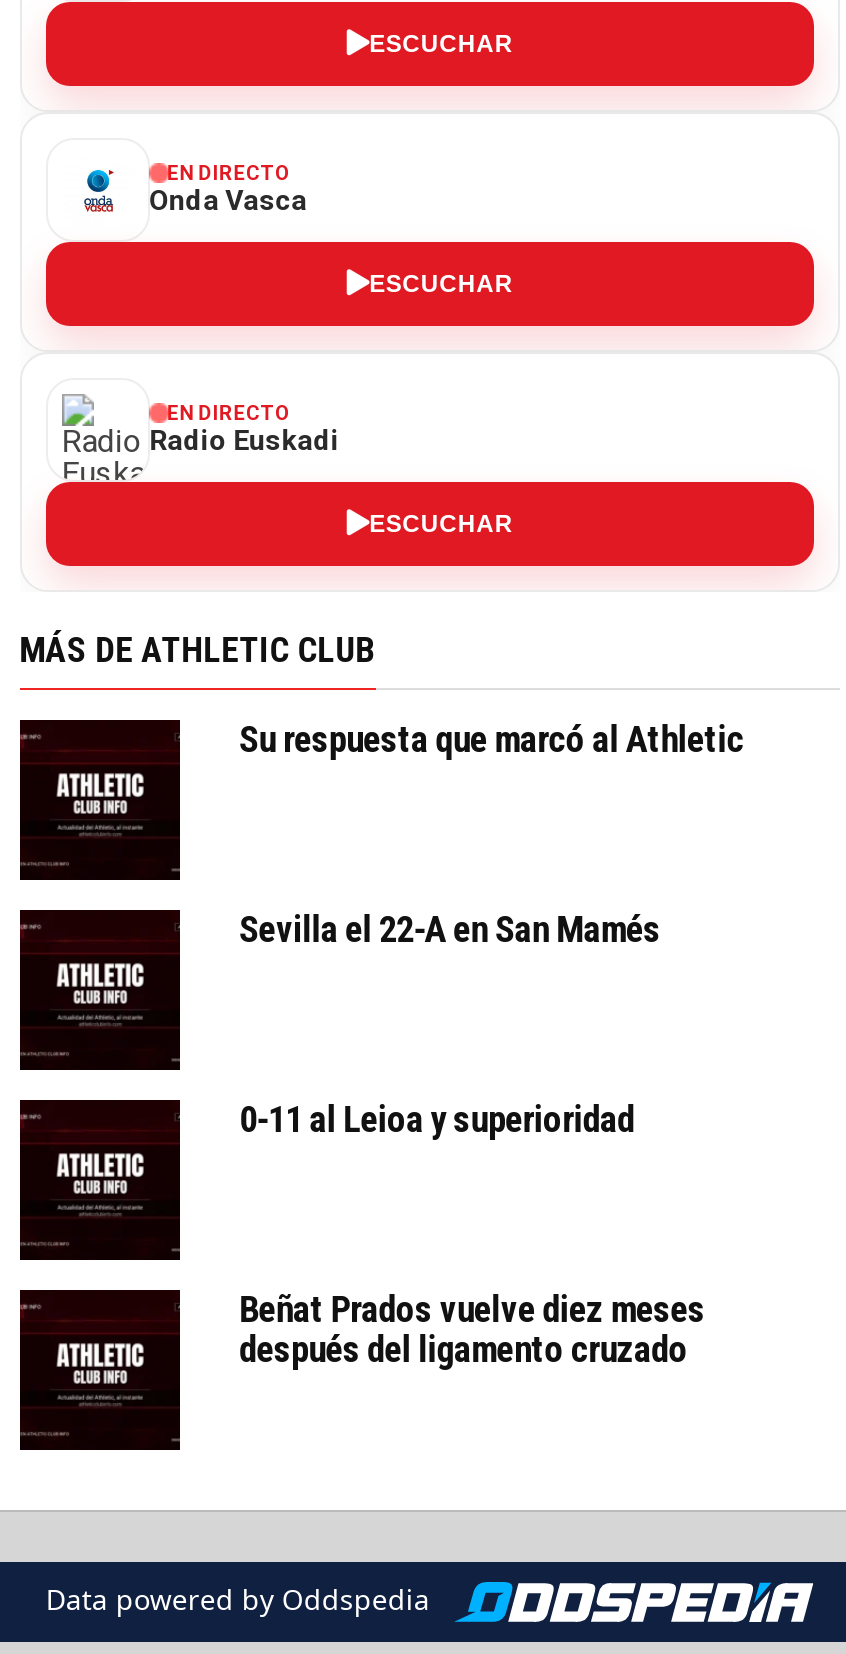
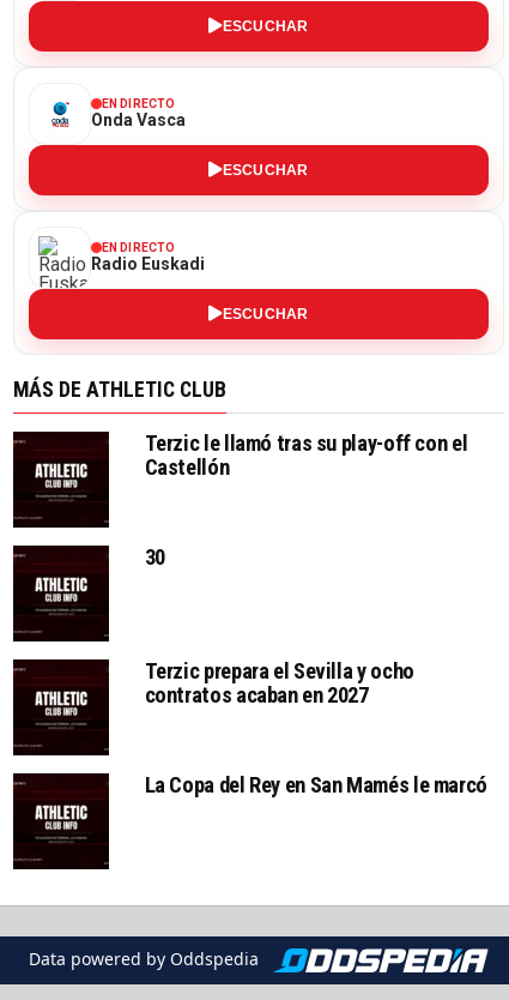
[239,718,744,760] Su respuesta que marcó al Athletic -> [144,430,467,479] Terzic le llamó tras su play-off con el | Castellón
[239,908,661,950] Sevilla el 22-A en San Mamés -> [144,544,165,569] 30
[239,1098,635,1140] 0-11 al Leioa y superioridad -> [144,658,414,707] Terzic prepara el Sevilla y ocho | contratos acaban en 2027
[239,1288,705,1370] Beñat Prados vuelve diez meses | después del ligamento cruzado -> [144,772,487,797] La Copa del Rey en San Mamés le marcó

